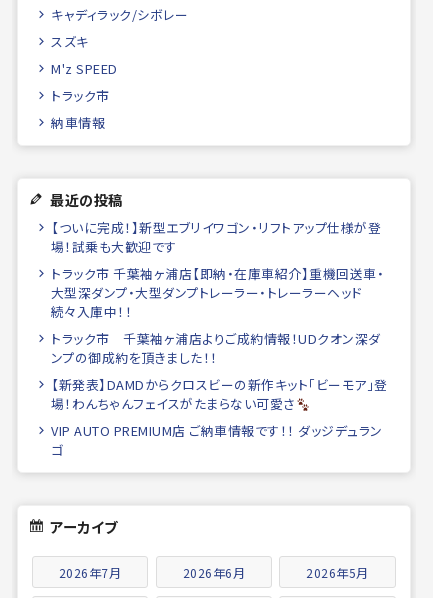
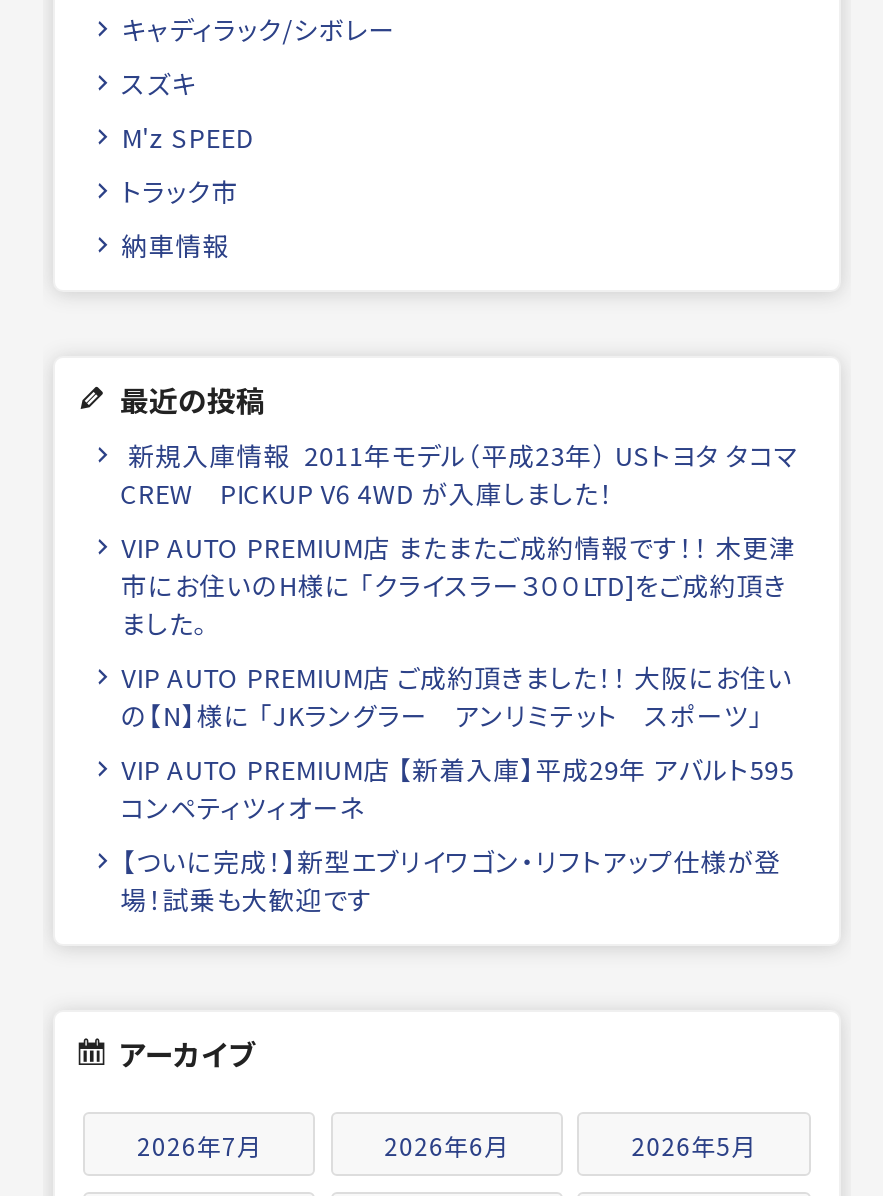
none -> [121,437,799,827] 新規入庫情報 2011年モデル（平成23年） USトヨタ タコマ | CREW PICKUP V6 4WD が入庫しました！ | VIP AUTO PREMIUM店 またまたご成約情報です！！ 木更津 | 市にお住いのH様に 「クライスラー３００LTD]をご成約頂き | ました。 | VIP AUTO PREMIUM店 ご成約頂きました！！ 大阪にお住い | の【N】様に 「JKラングラー アンリミテット スポーツ」 | VIP AUTO PREMIUM店 【新着入庫】平成29年 アバルト595 | コンペティツィオーネ
moved [51,218,381,256] -> [121,843,781,919]: 【ついに完成！】新型エブリイワゴン・リフトアップ仕様が登 | 場！試乗も大歓迎です
[51,264,388,459] トラック市 千葉袖ヶ浦店【即納・在庫車紹介】重機回送車・ | 大型深ダンプ・大型ダンプトレーラー・トレーラーヘッド | 続々入庫中！！ | トラック市 千葉袖ヶ浦店よりご成約情報！UDクオン深ダ | ンプの御成約を頂きました！！ | 【新発表】DAMDからクロスビーの新作キット「ビーモア」登 | 場！わんちゃんフェイスがたまらない可愛さ | VIP AUTO PREMIUM店 ご納車情報です！！ ダッジデュラン | ゴ -> none

